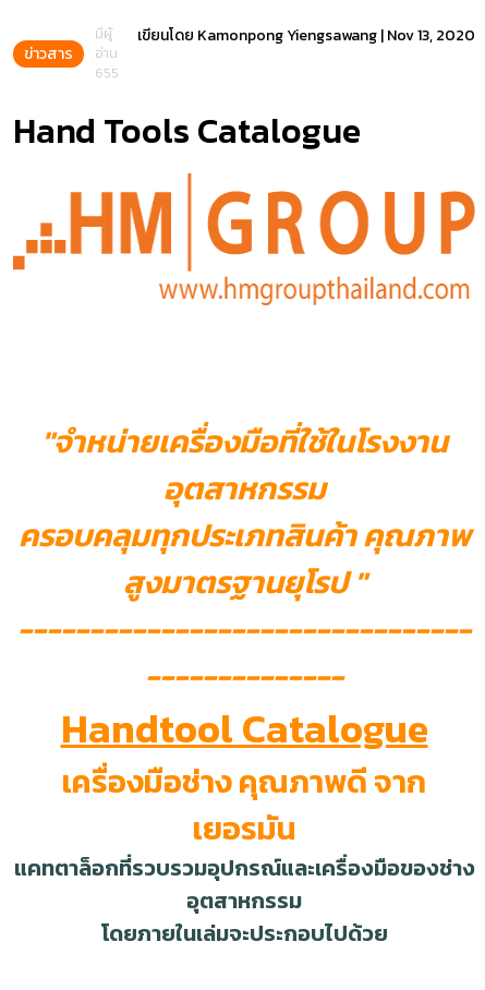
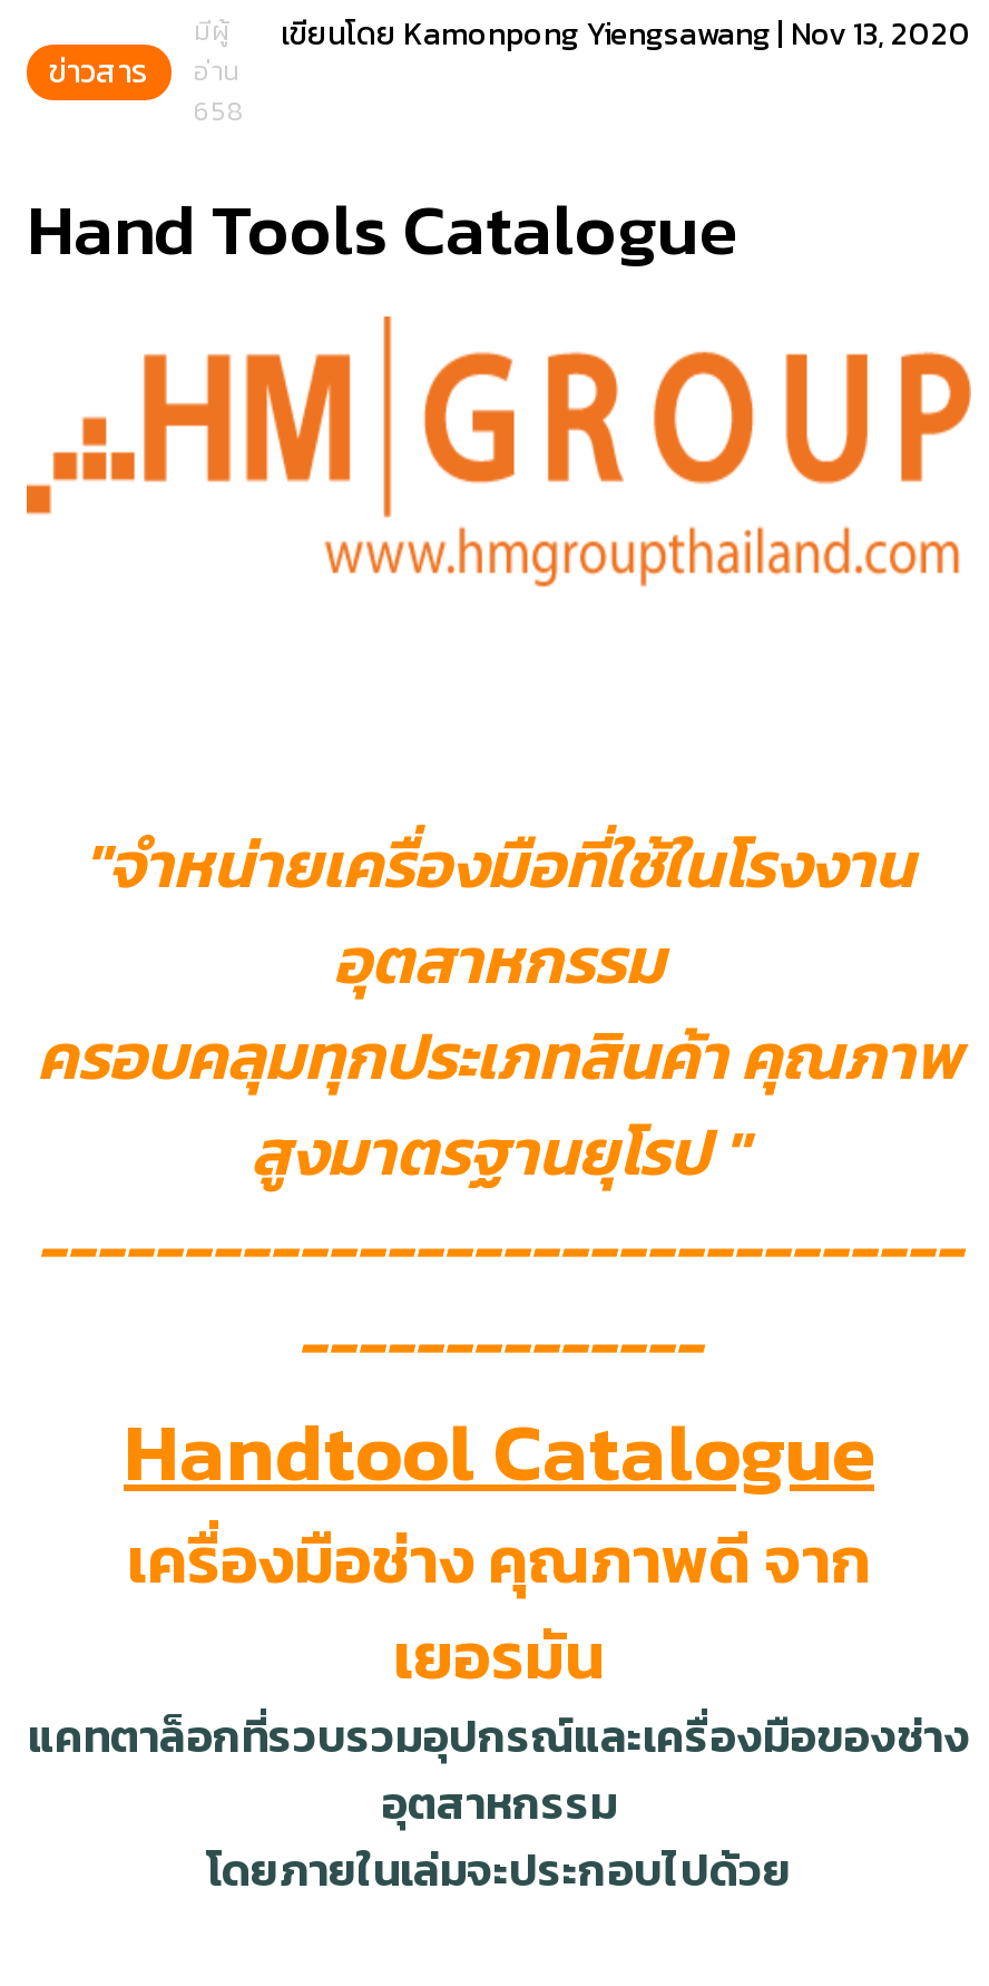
[95,63,119,83] 655 -> [194,91,245,132] 658

